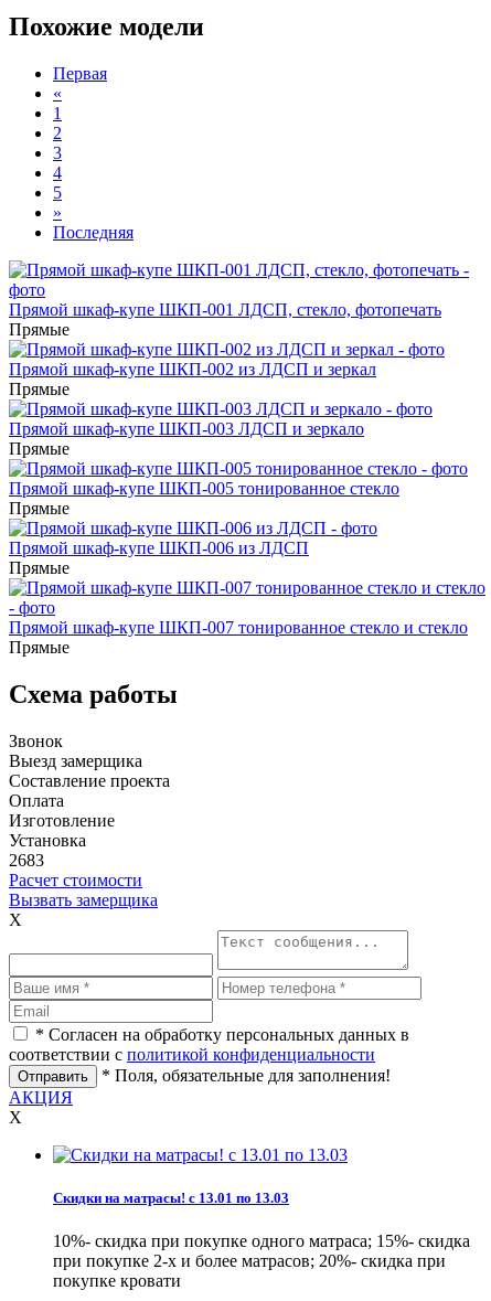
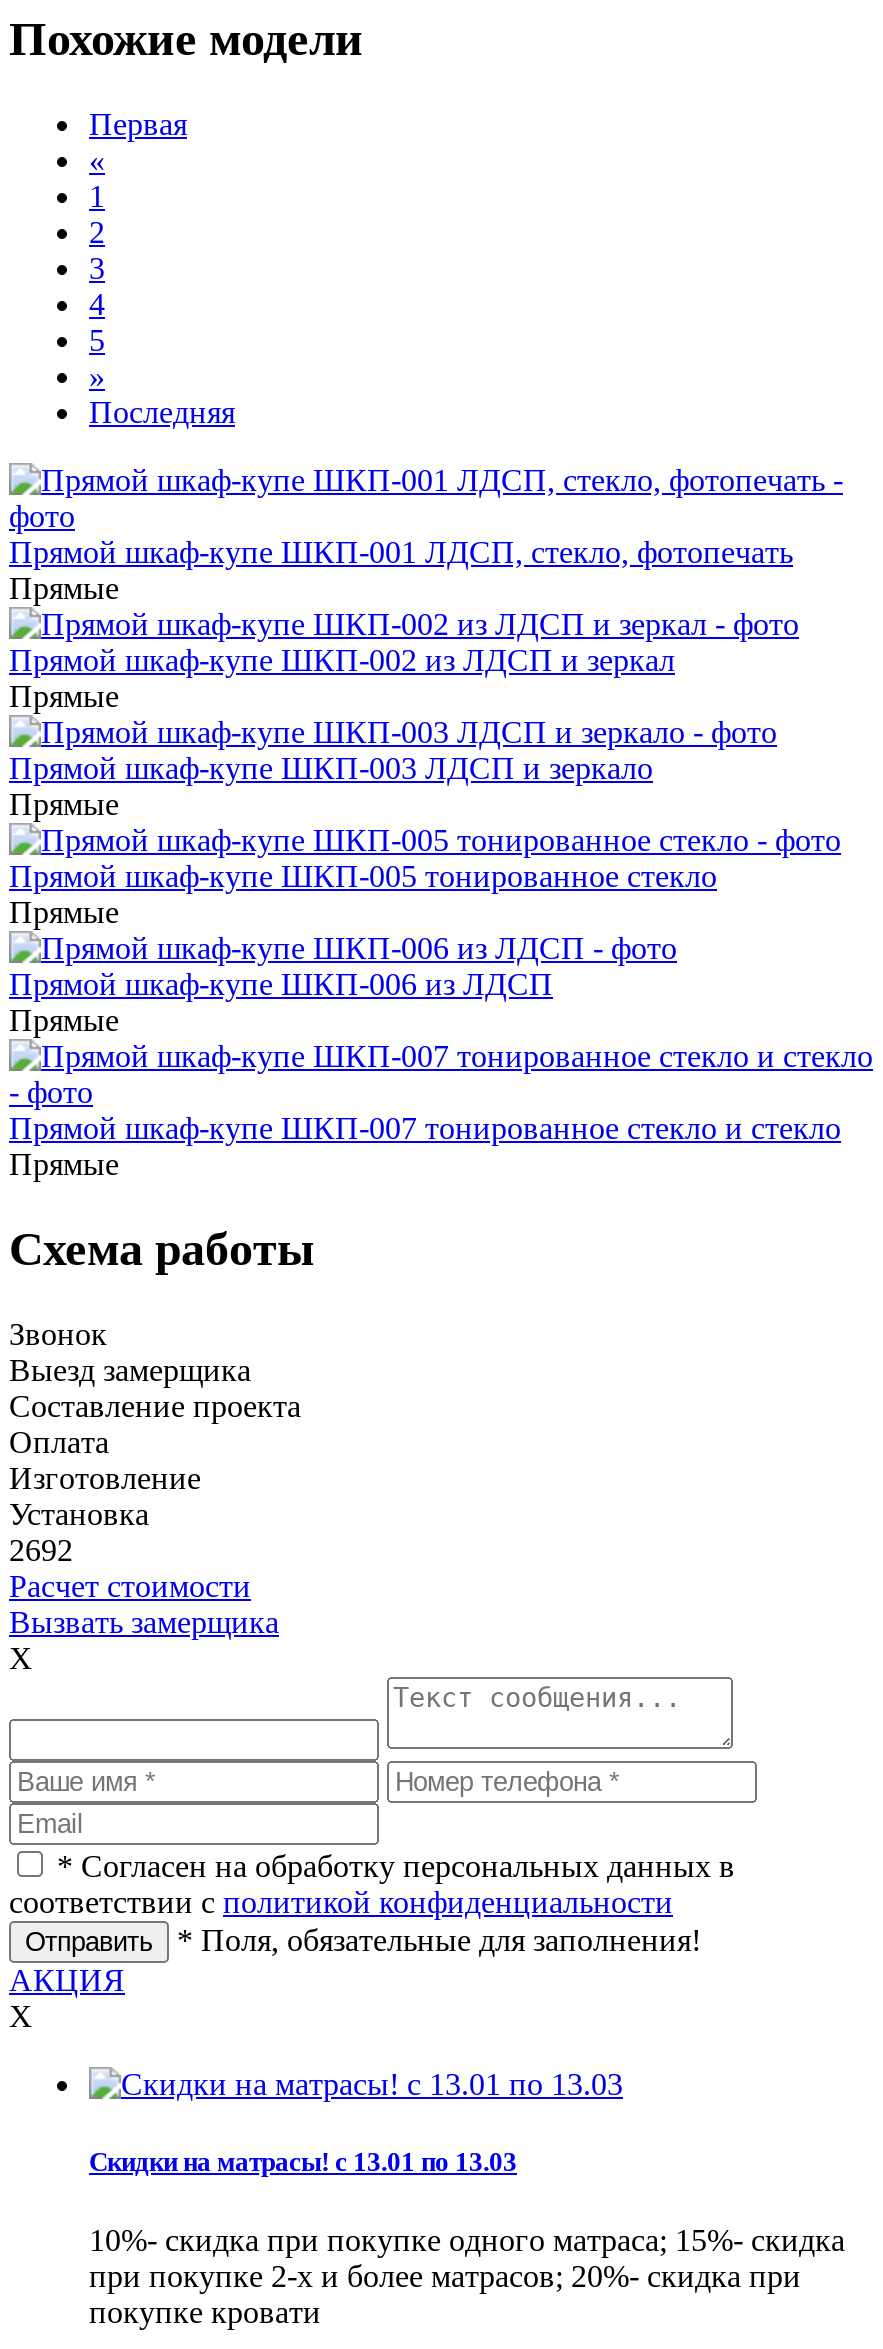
[9,851,44,870] 2683 -> [9,1533,73,1567] 2692

